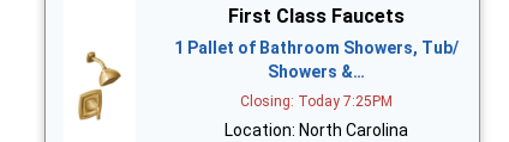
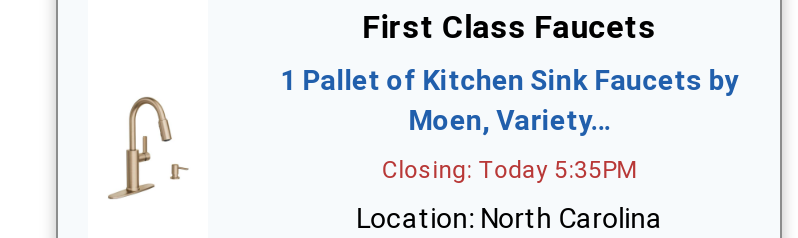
[174,38,459,81] 1 Pallet of Bathroom Showers, Tub/ | Showers &… -> [280,64,738,136] 1 Pallet of Kitchen Sink Faucets by | Moen, Variety…
[77,50,122,121] [image] -> [106,86,188,200] [image]
[240,93,393,110] Closing: Today 7:25PM -> [382,156,636,184] Closing: Today 5:35PM

